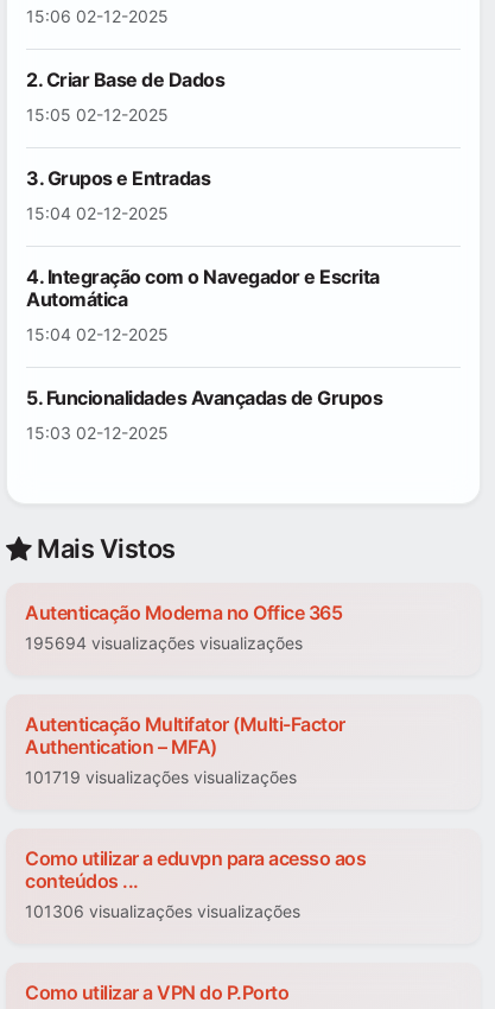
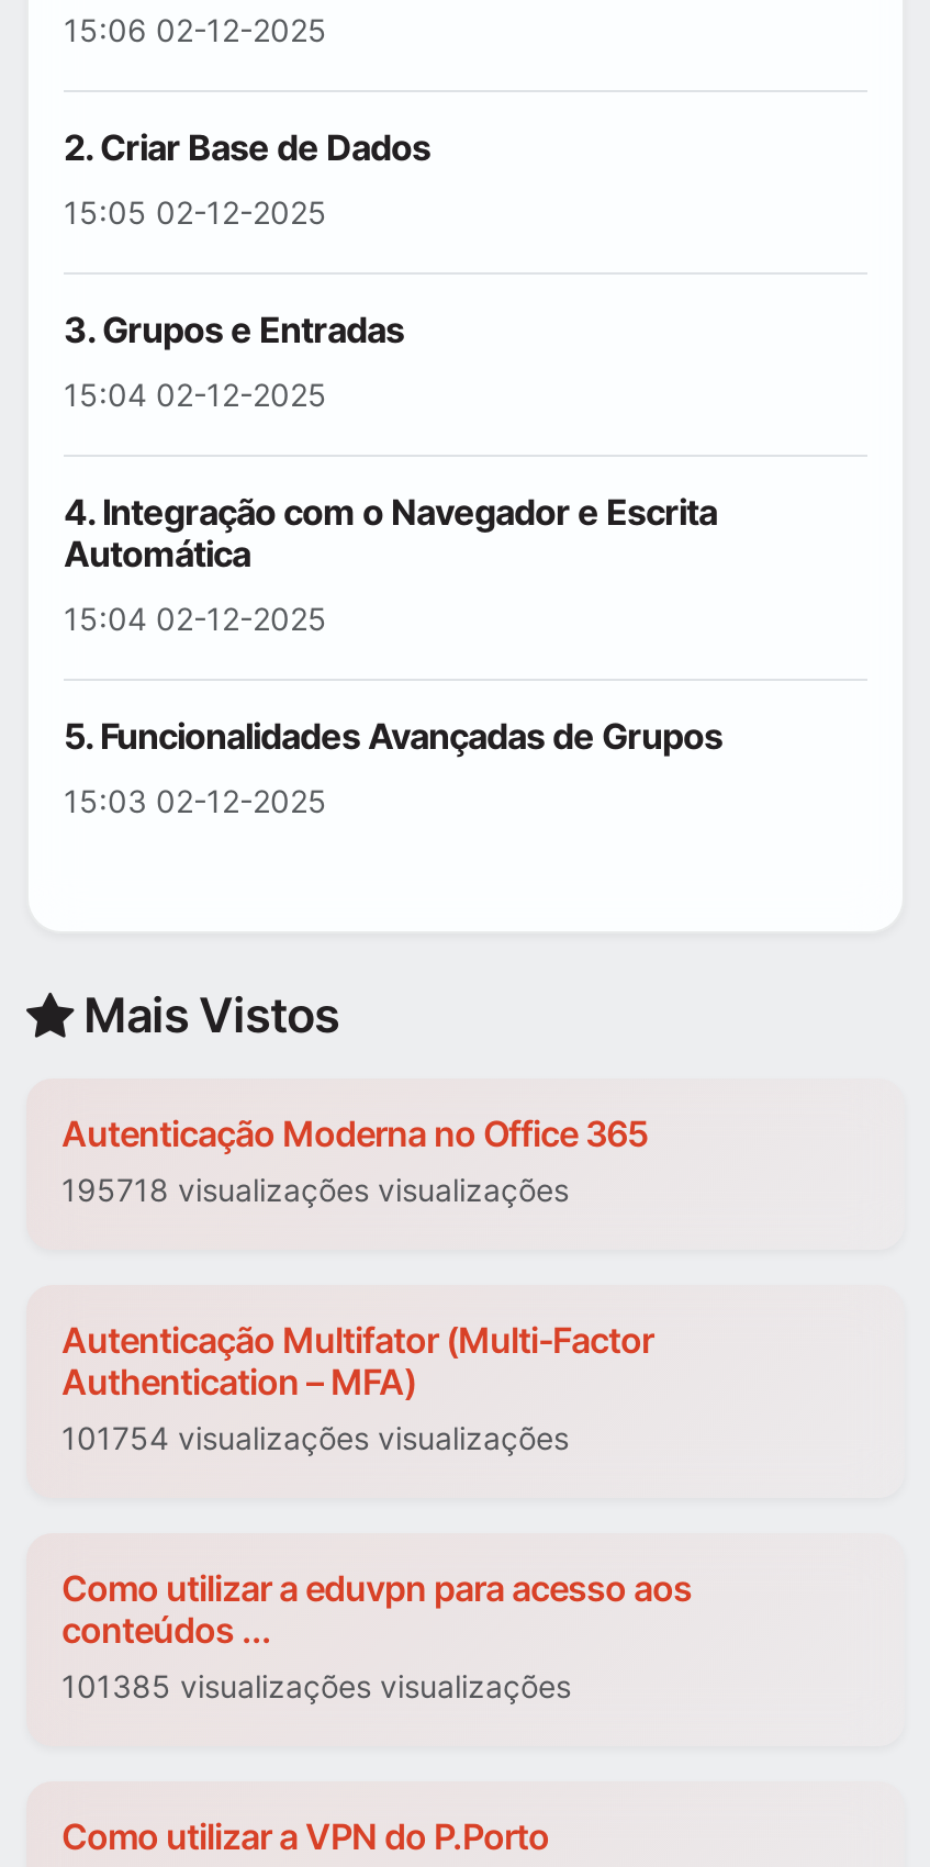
[25,633,303,653] 195694 visualizações visualizações -> [61,1172,569,1209] 195718 visualizações visualizações
[25,767,297,788] 101719 visualizações visualizações -> [61,1420,569,1457] 101754 visualizações visualizações
[25,902,300,922] 101306 visualizações visualizações -> [61,1668,571,1706] 101385 visualizações visualizações

